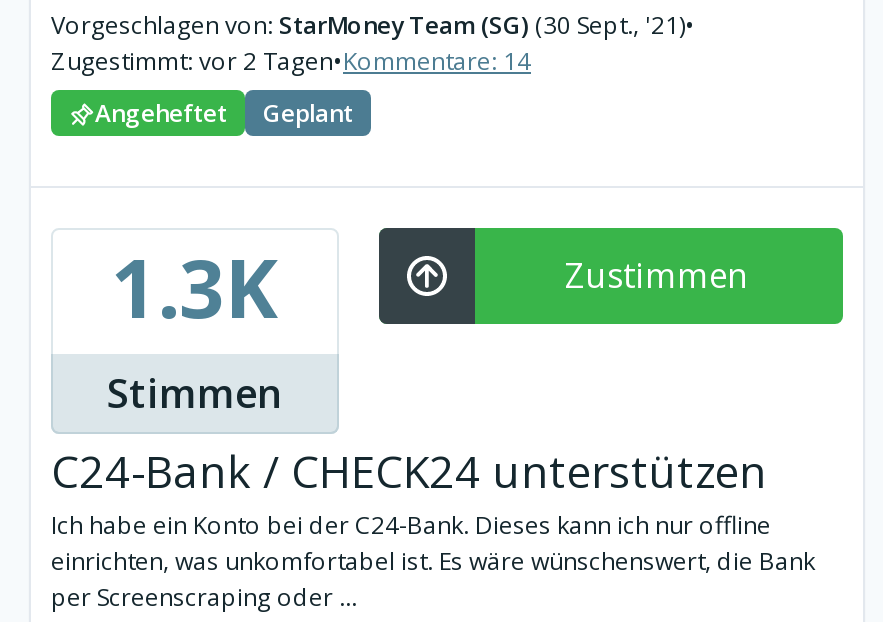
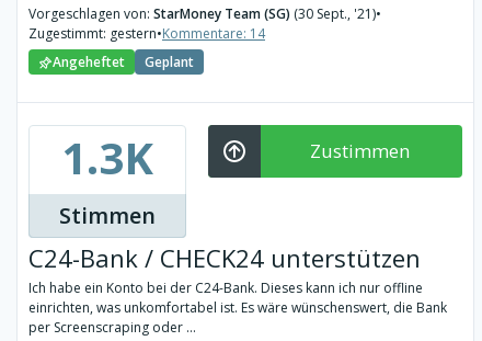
[51,44,531,78] Zugestimmt: vor 2 Tagen•Kommentare: 14 -> [28,24,265,43] Zugestimmt: gestern•Kommentare: 14

